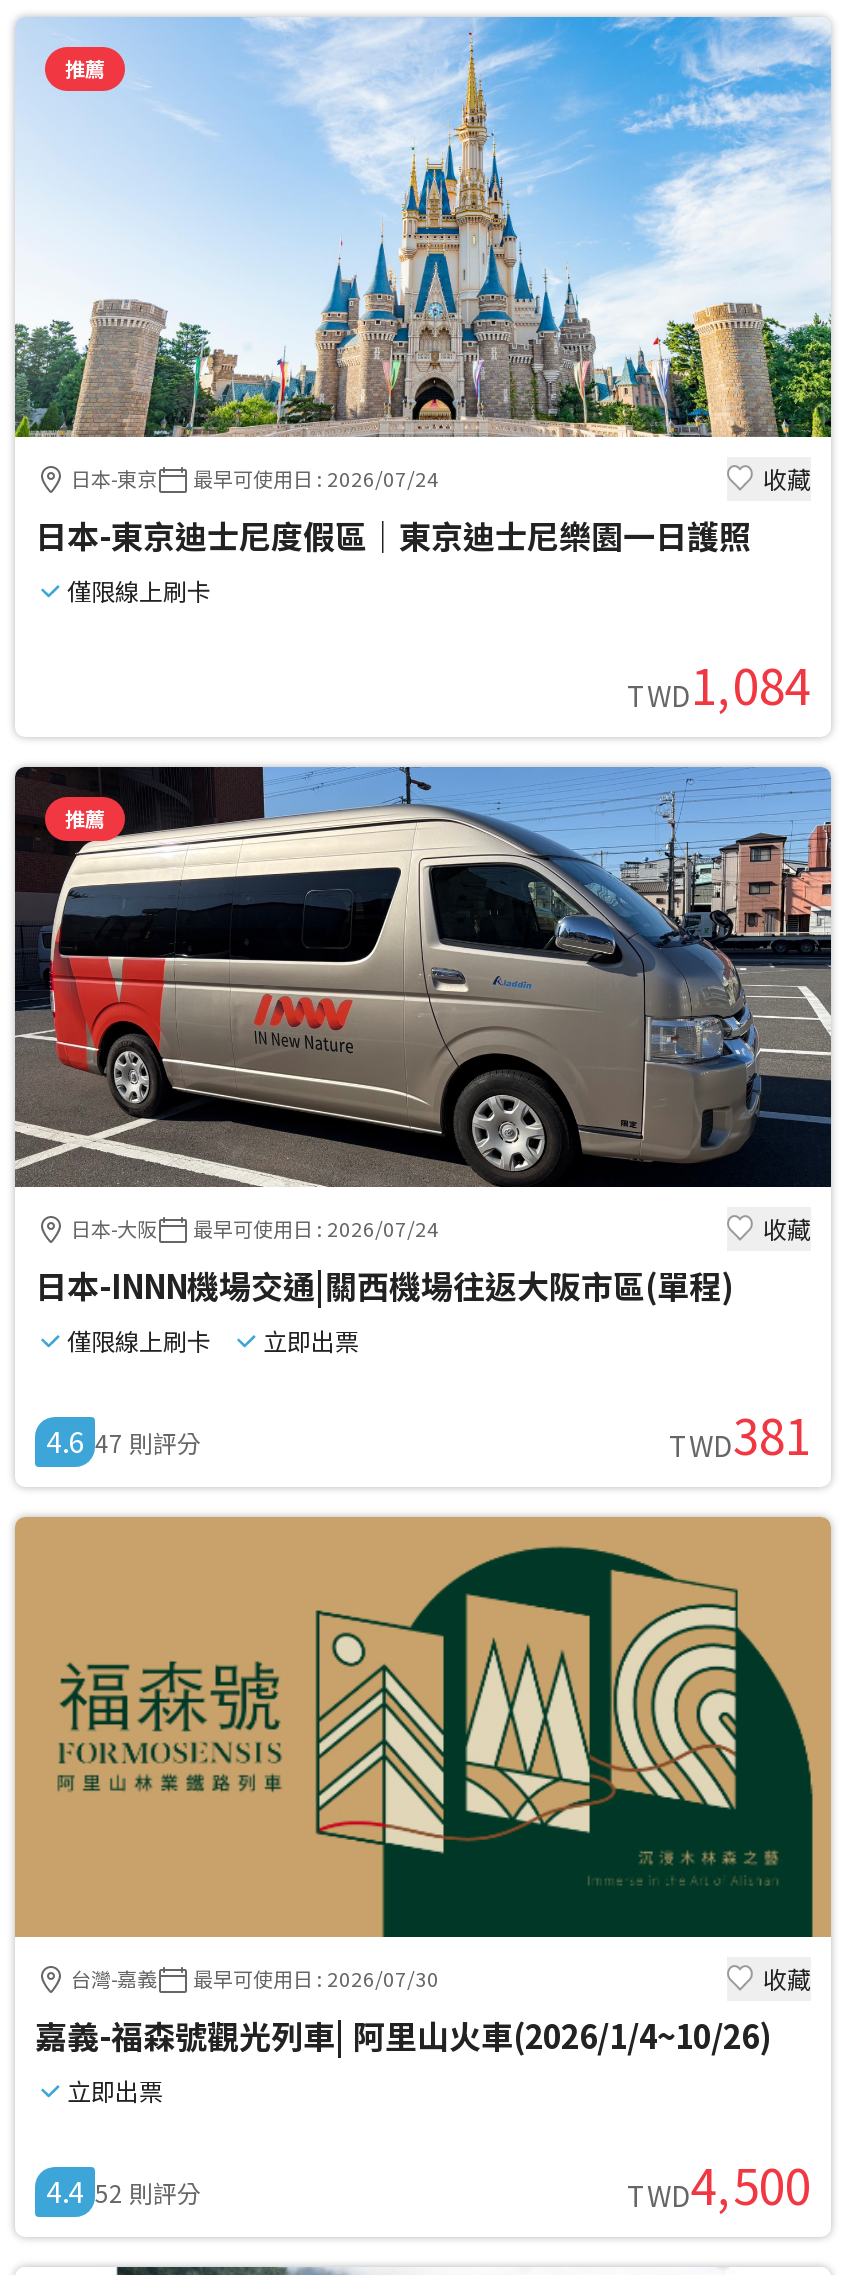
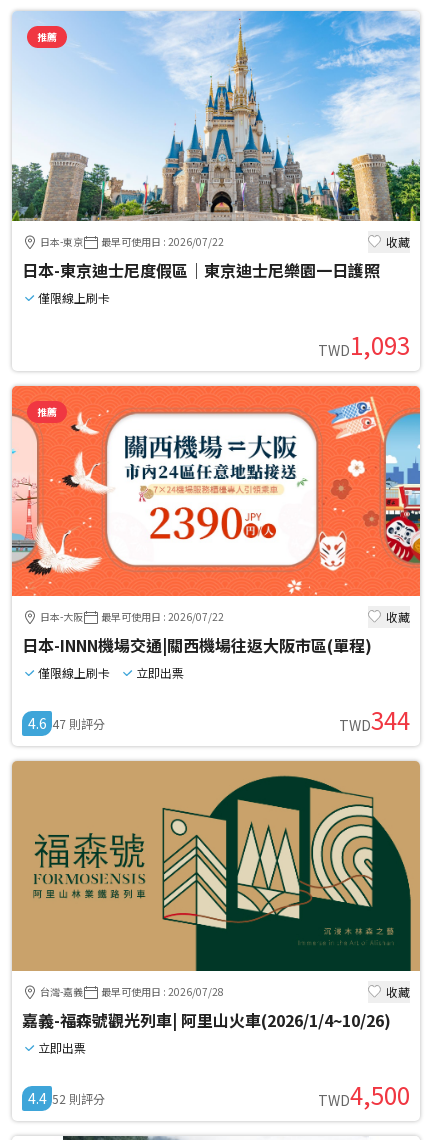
[193,462,439,492] 最早可使用日: 2026/07/24 -> [101,234,224,249] 最早可使用日: 2026/07/22
[627,648,811,718] TWD1,084 -> [318,327,410,362] TWD1,093
[13,765,833,1242] [image] | 最早可使用日: 2026/07/24 -> [11,385,421,624] [image] | 最早可使用日: 2026/07/22
[669,1398,811,1468] TWD381 -> [339,702,410,737] TWD344
[193,1962,439,1992] 最早可使用日: 2026/07/30 -> [101,984,224,999] 最早可使用日: 2026/07/28

